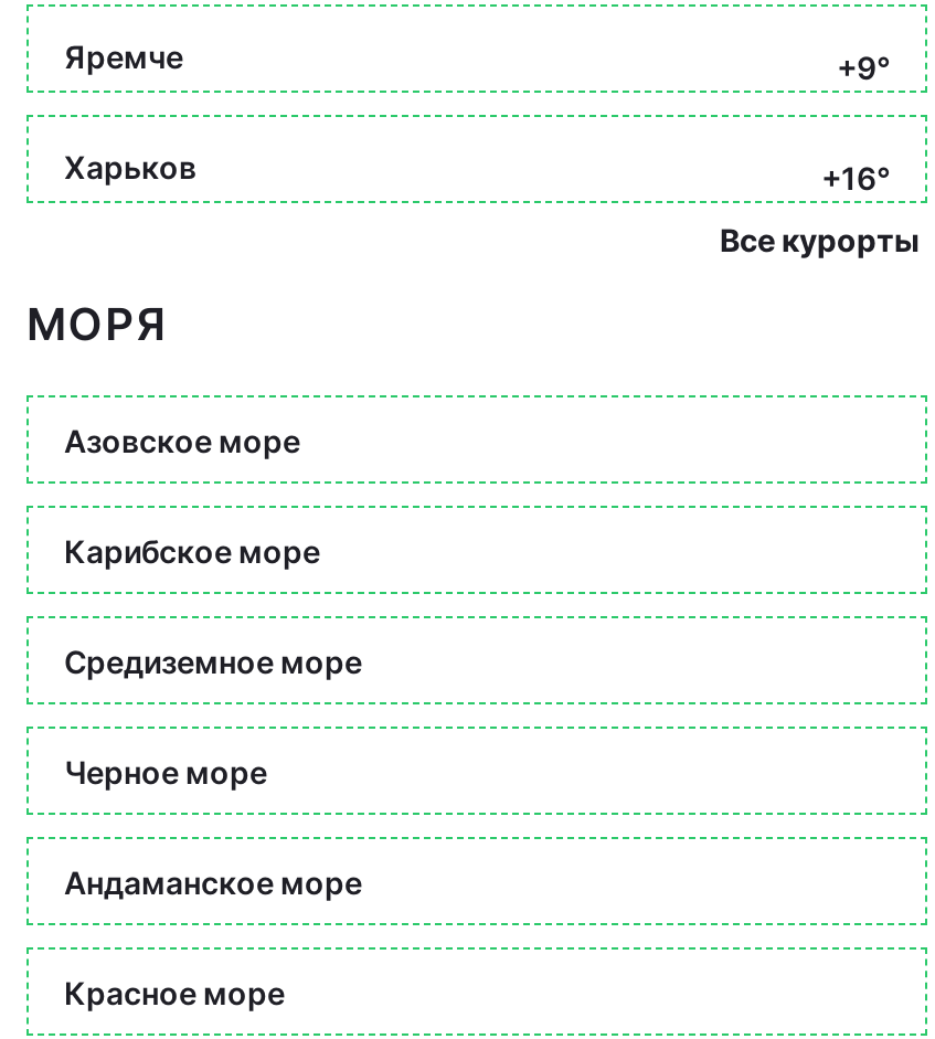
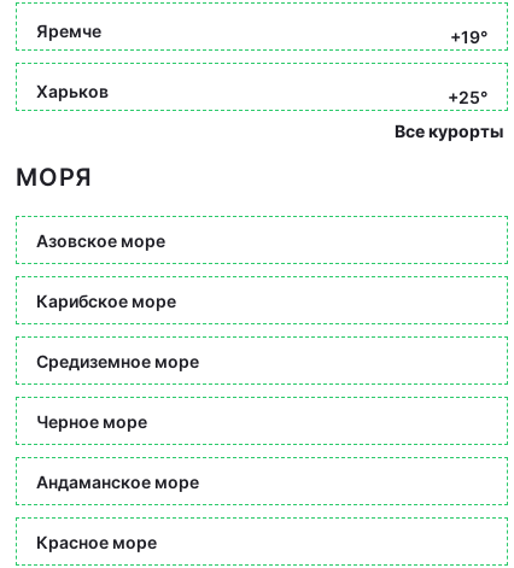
[837,49,890,86] +9° -> [450,27,487,47] +19°
[821,159,890,197] +16° -> [448,87,487,107] +25°

